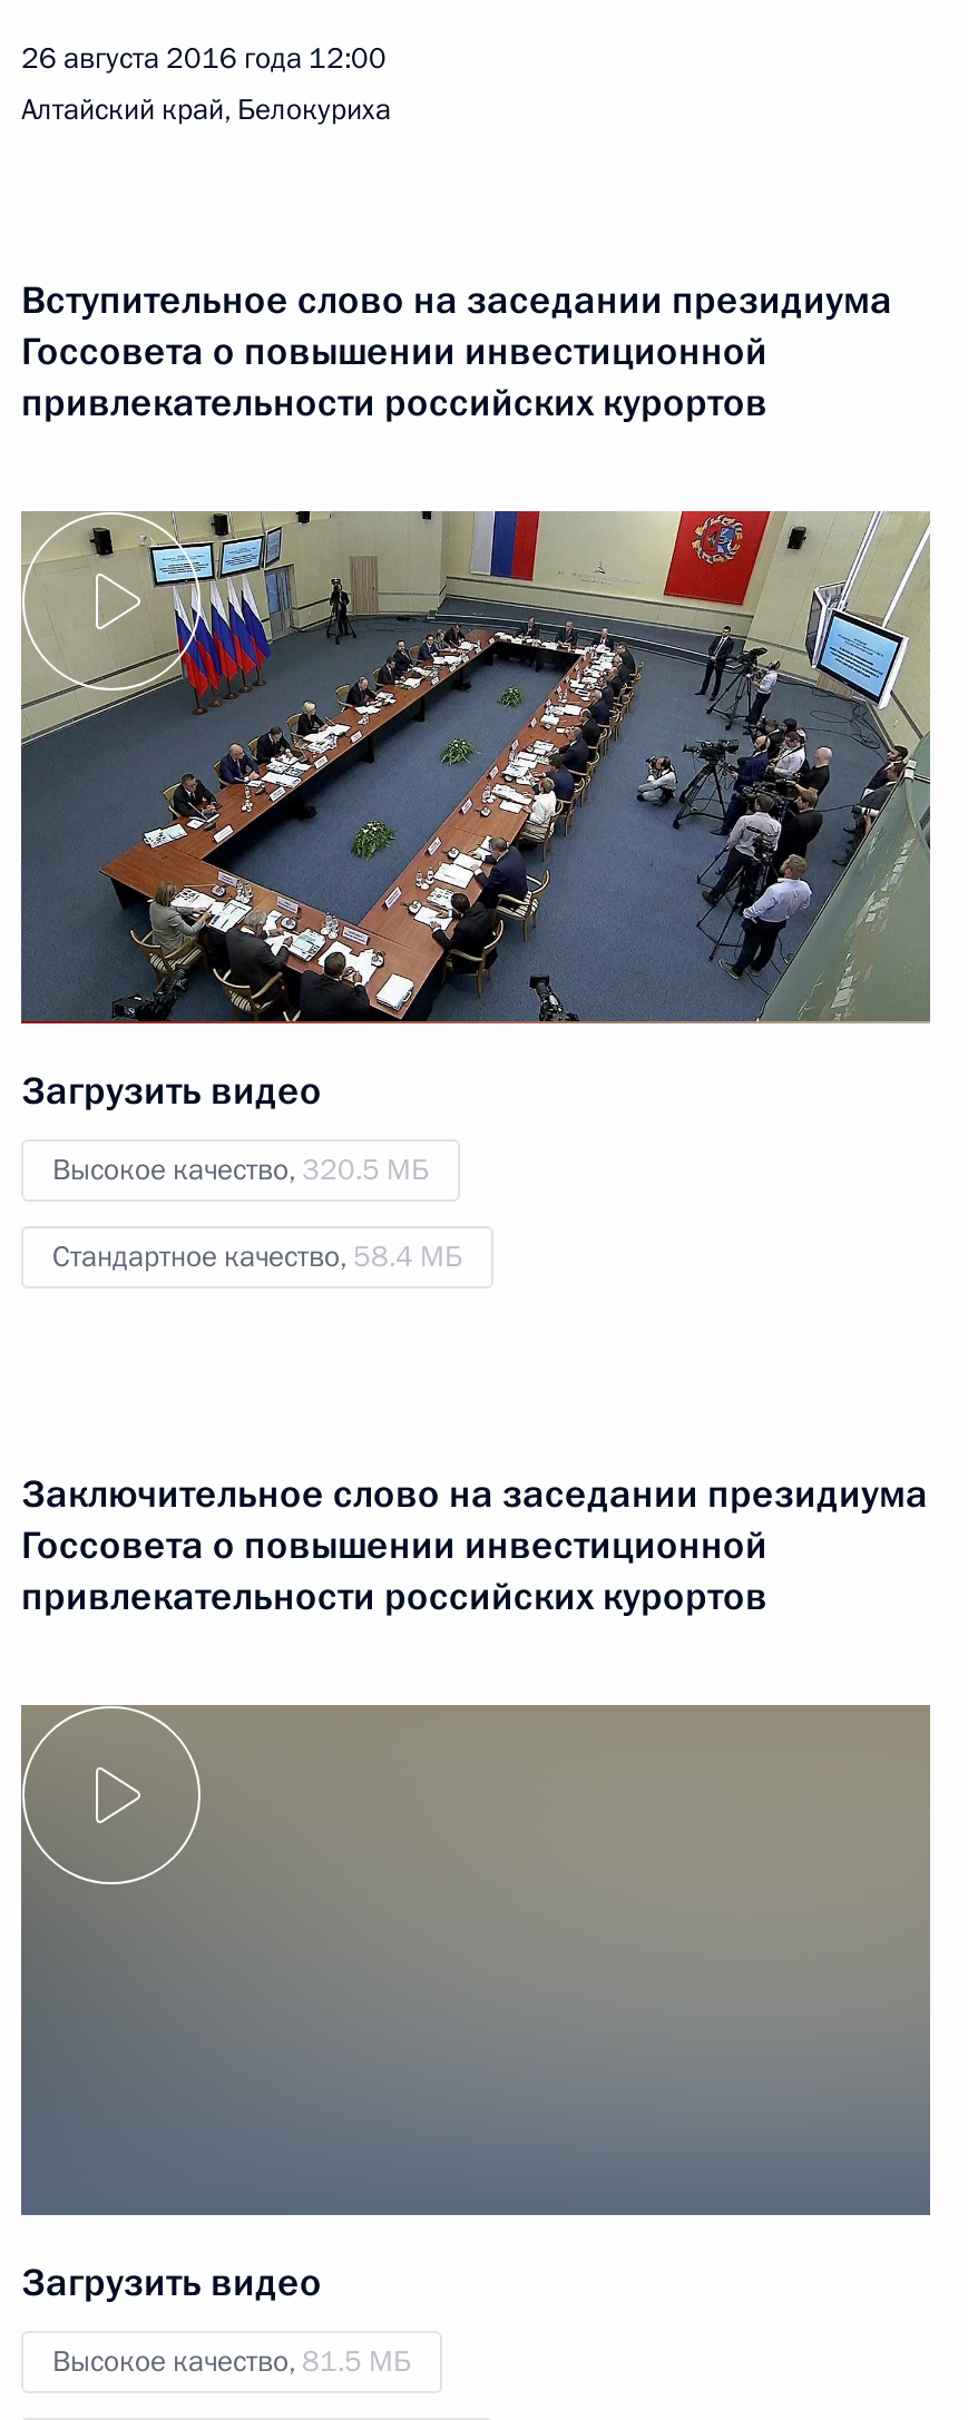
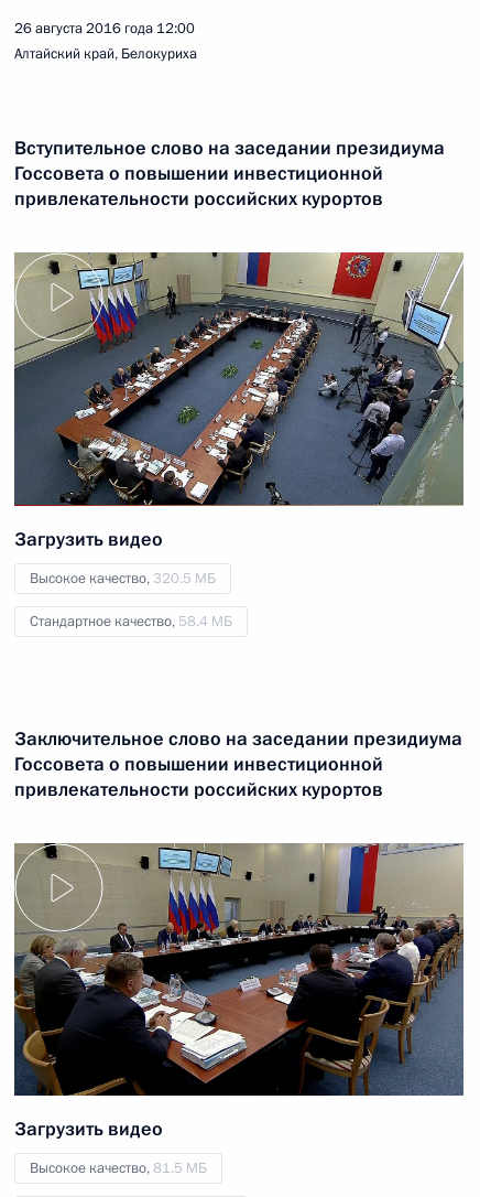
[19,1705,930,2217] [image] -> [14,843,462,1097] [image]

